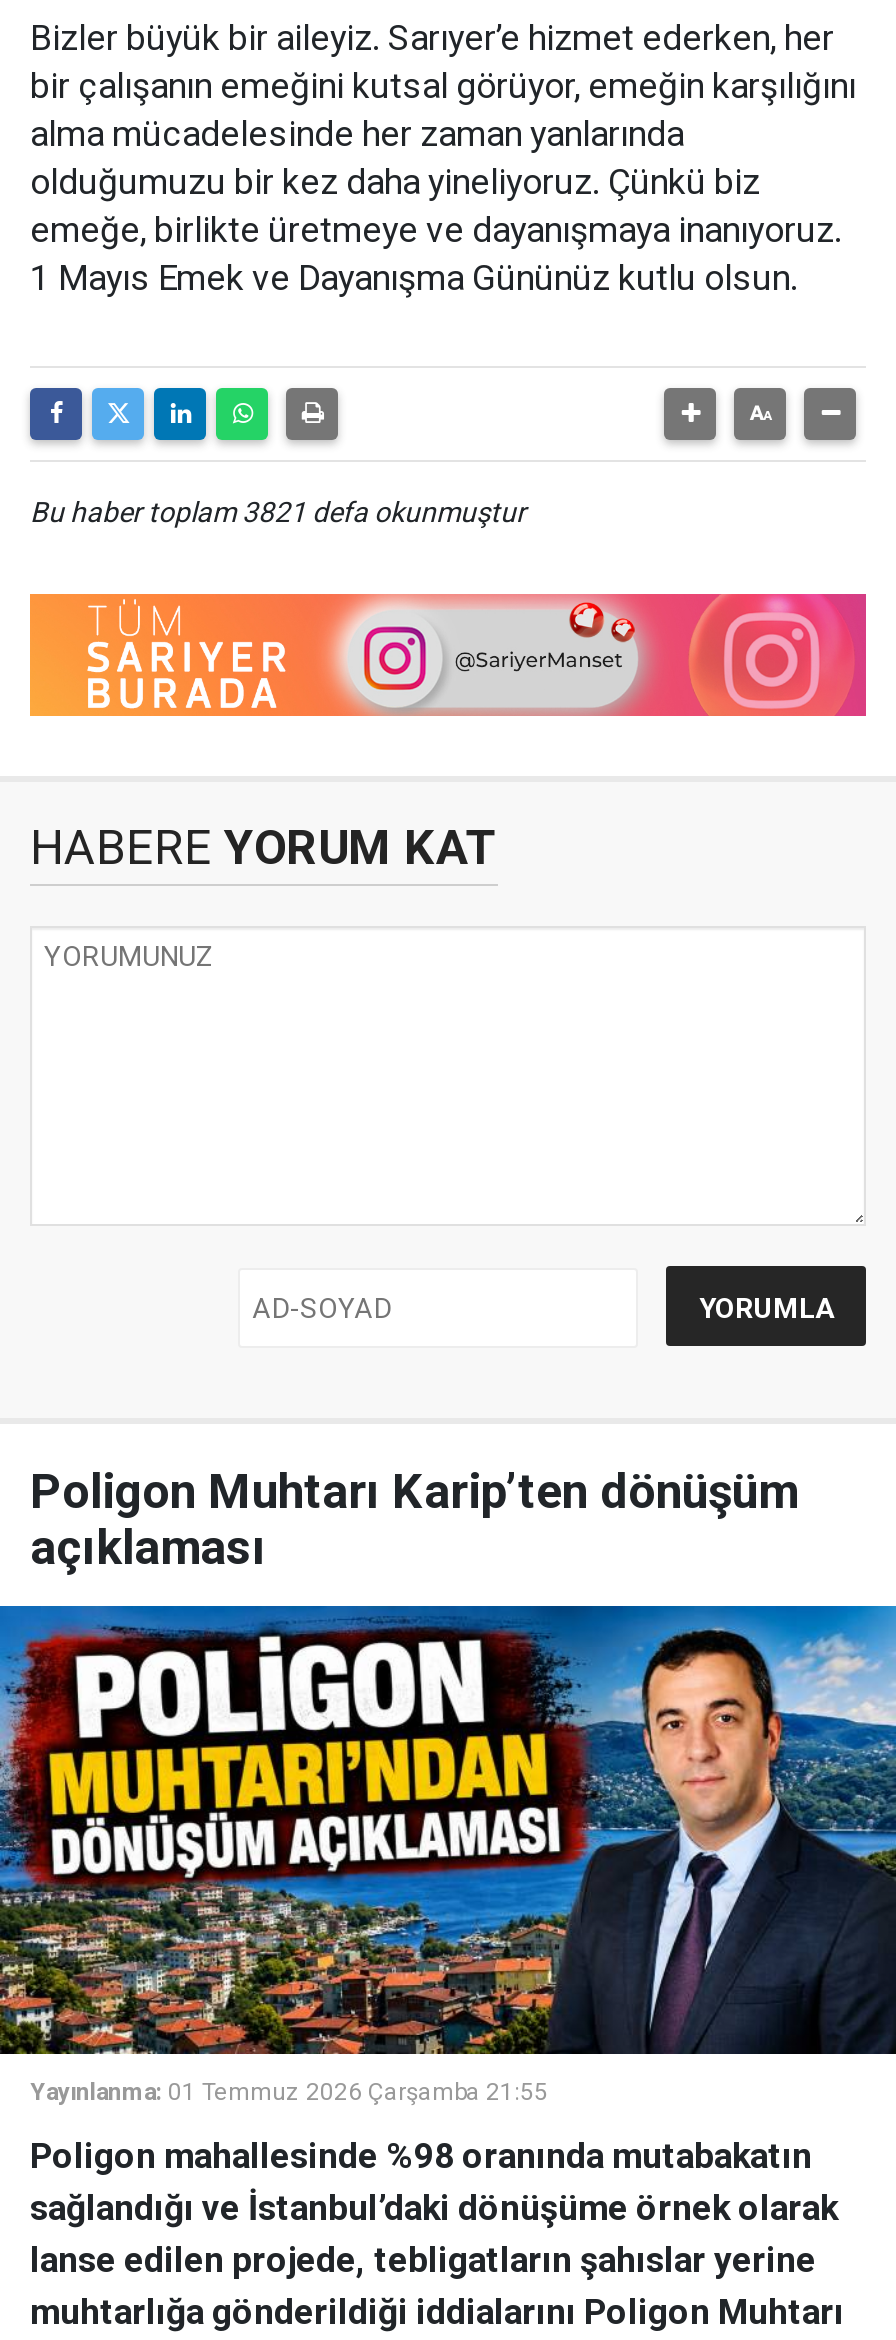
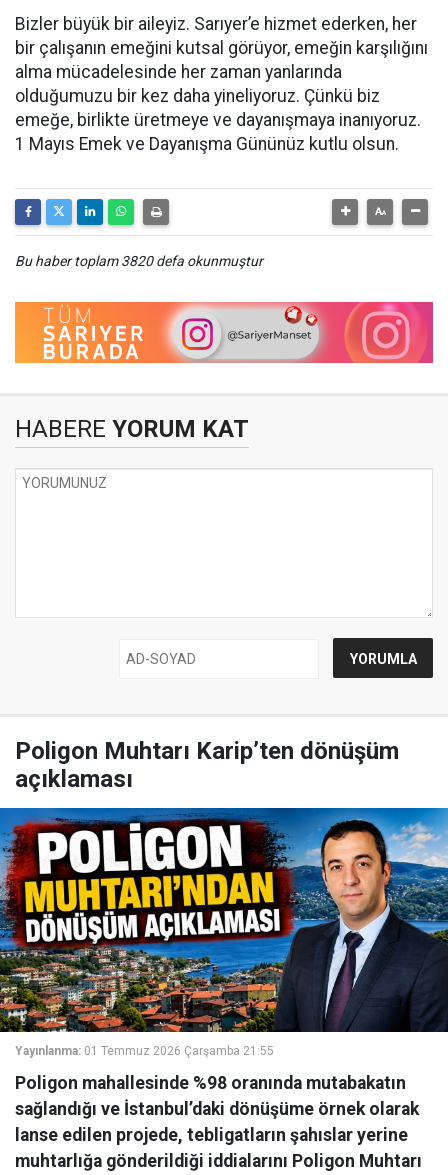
[30,497,526,529] Bu haber toplam 3821 defa okunmuştur -> [15,253,263,269] Bu haber toplam 3820 defa okunmuştur

